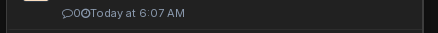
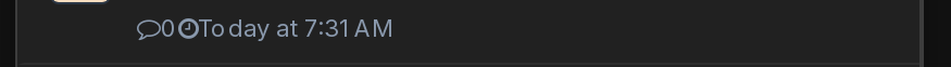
[73,6,185,20] 0 Today at 6:07 AM -> [161,13,393,43] 0 Today at 7:31 AM

